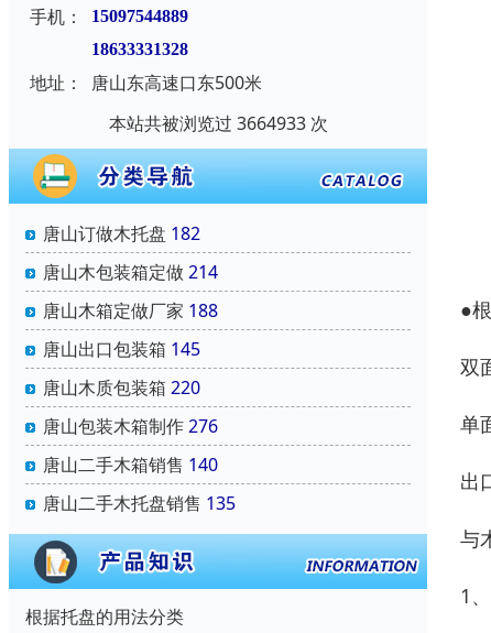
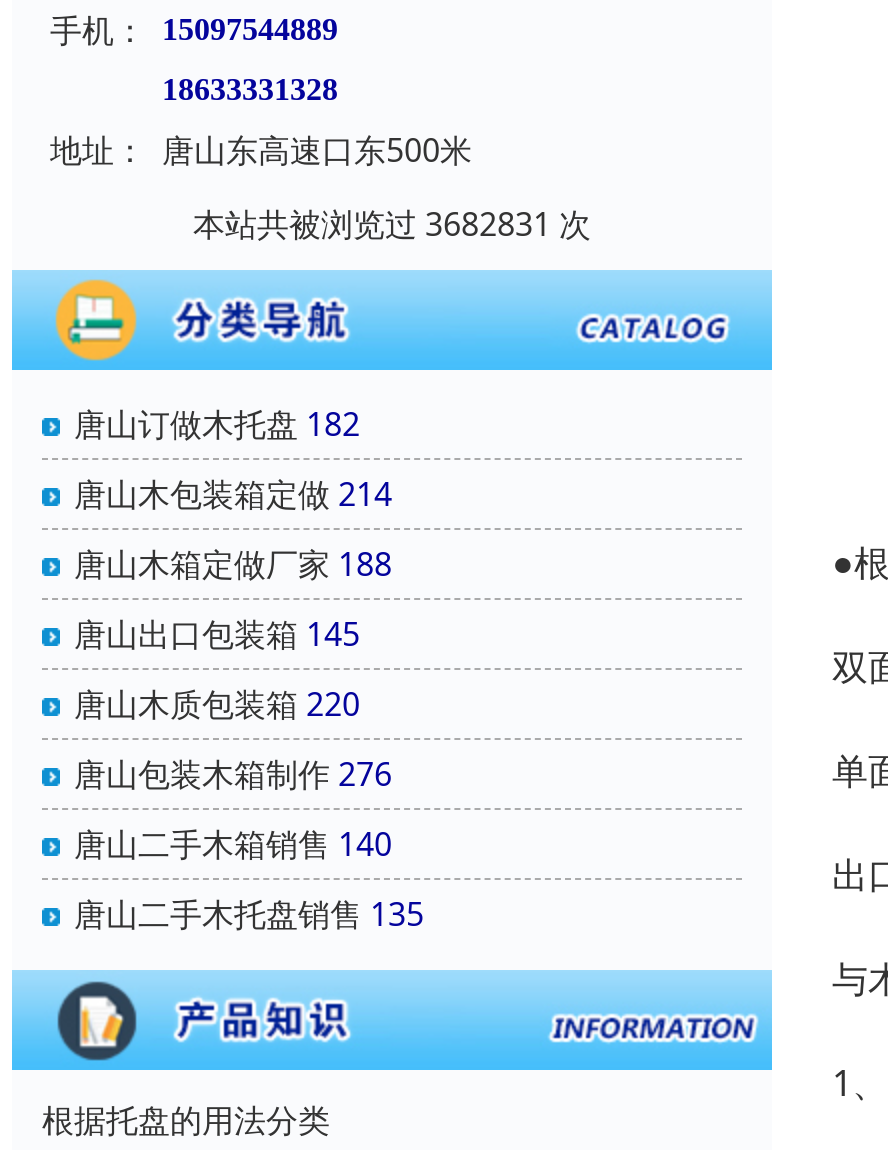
[108,111,328,136] 本站共被浏览过 3664933 次 -> [193,202,591,246] 本站共被浏览过 3682831 次

